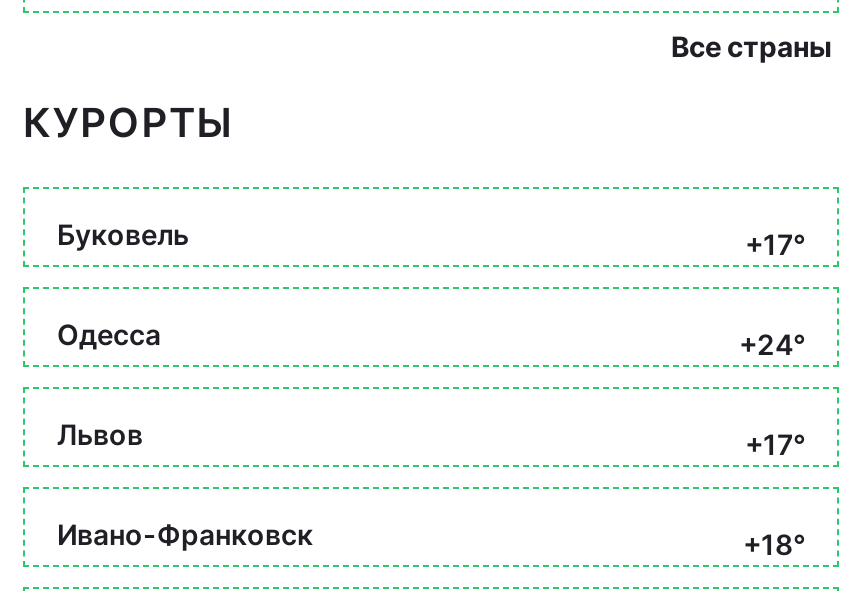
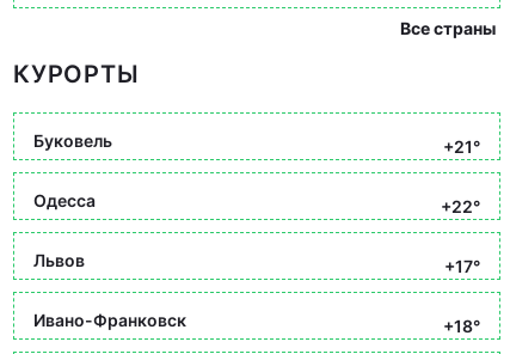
[745,227,805,261] +17° -> [443,136,480,157] +21°
[739,327,805,361] +24° -> [441,196,480,216] +22°

